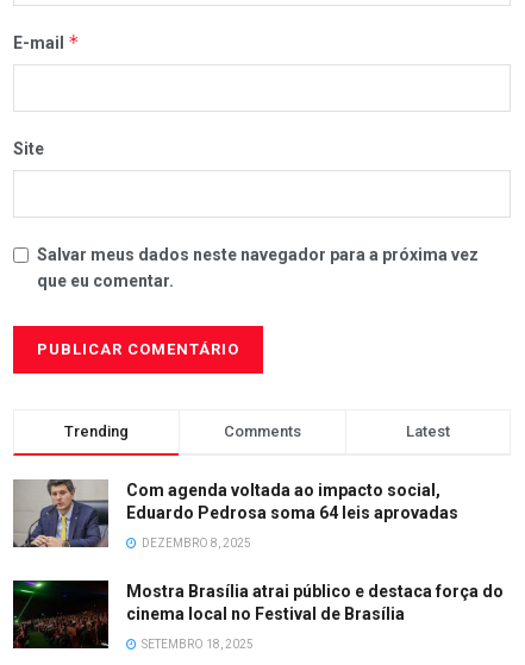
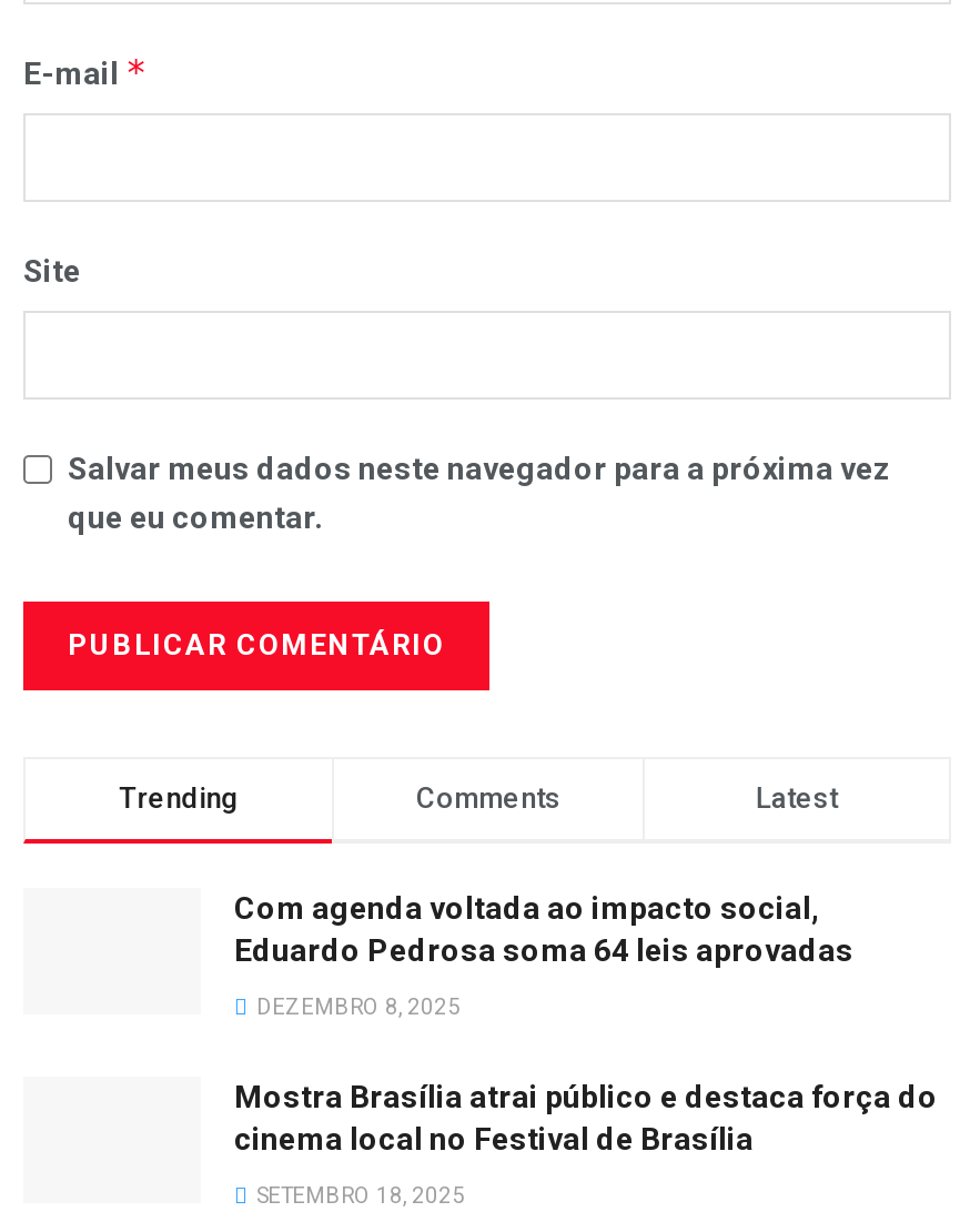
[12,478,110,548] [image] -> none
[12,579,110,650] [image] -> none

